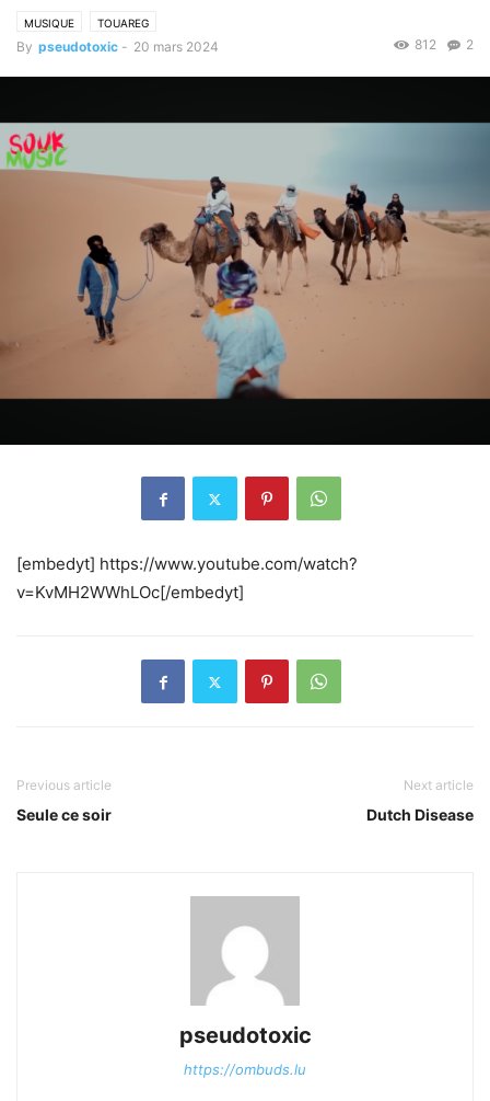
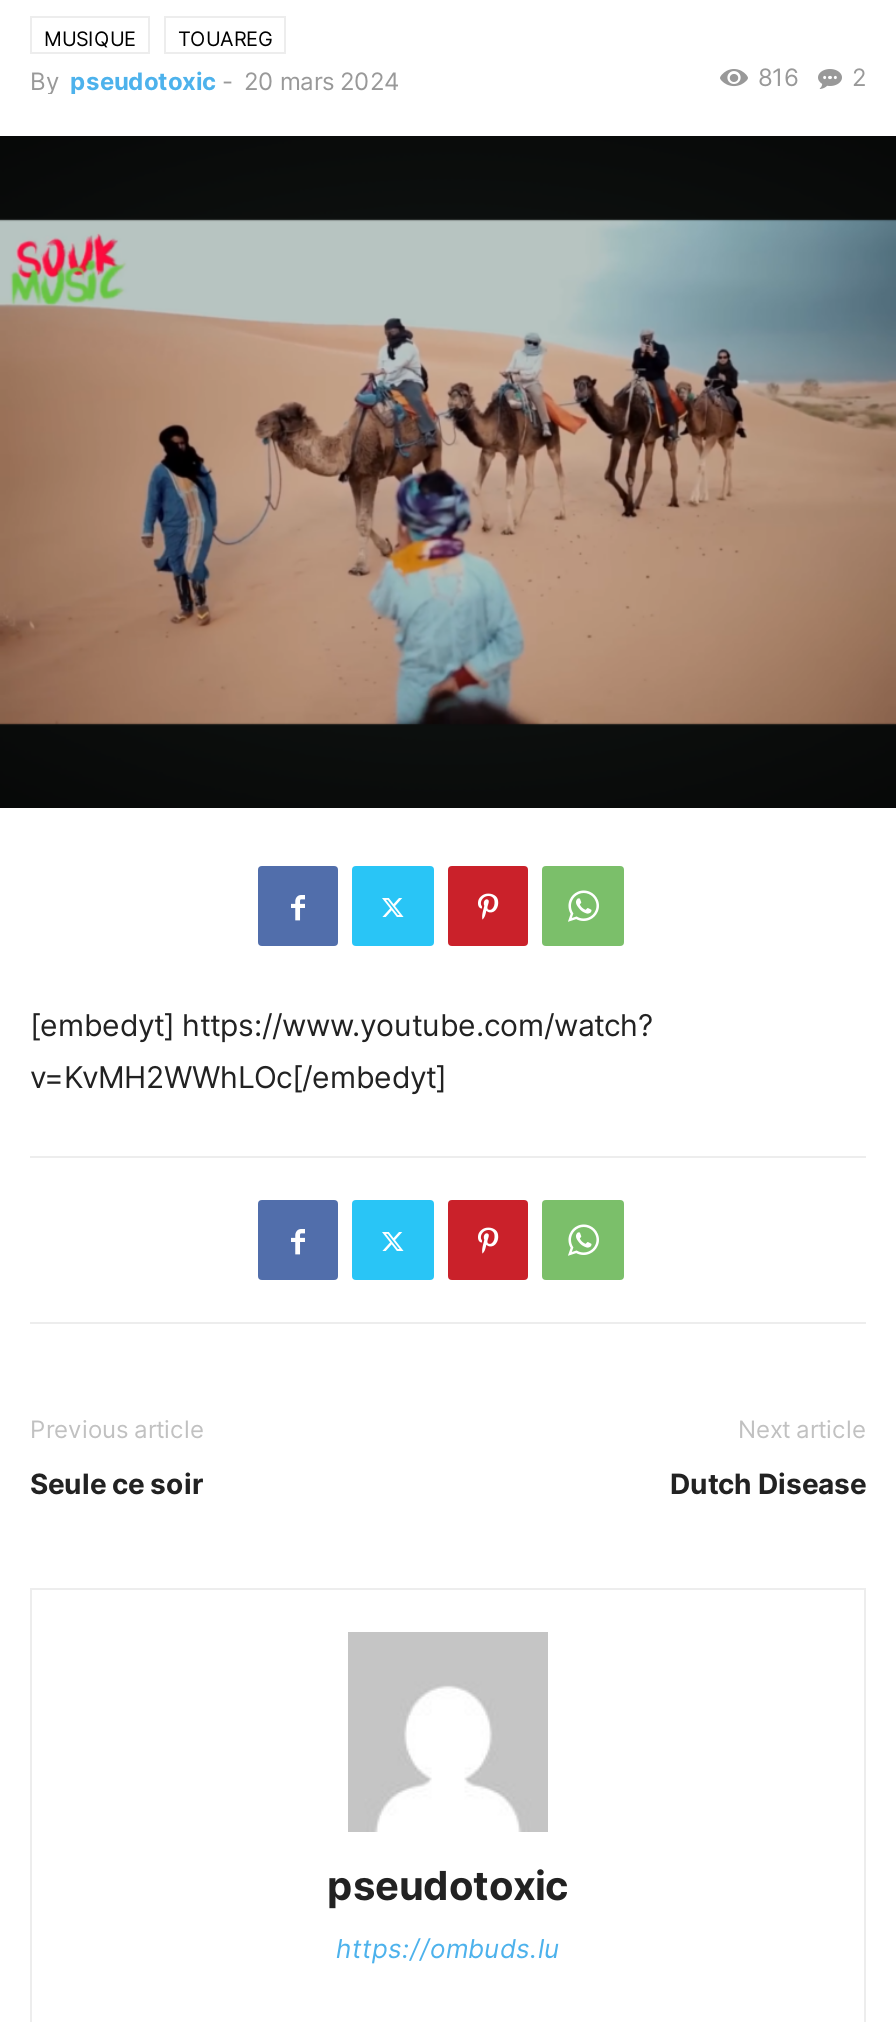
[415,36,474,53] 812 2 -> [758,62,866,92] 816 2

